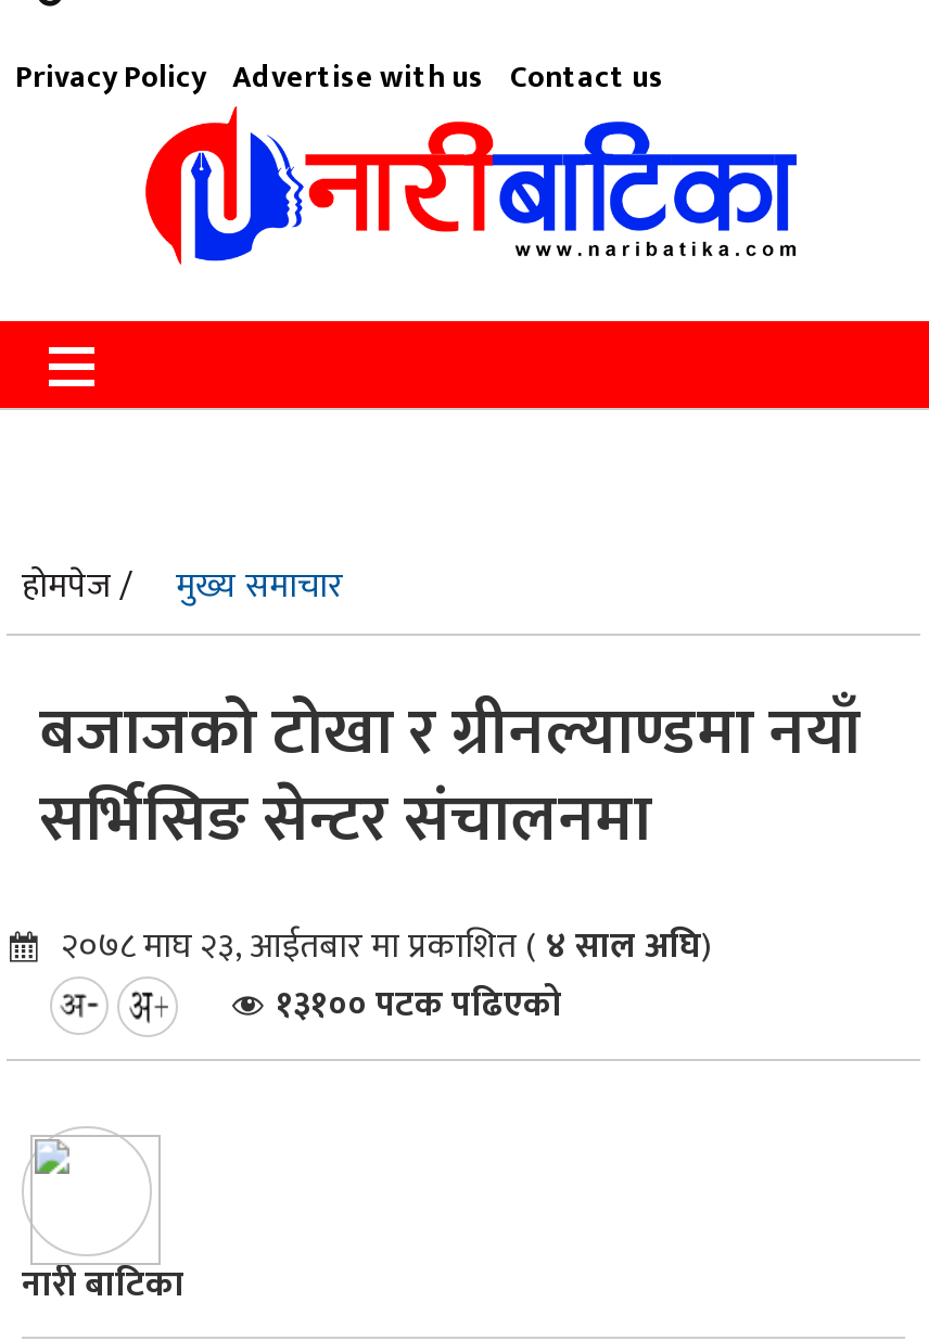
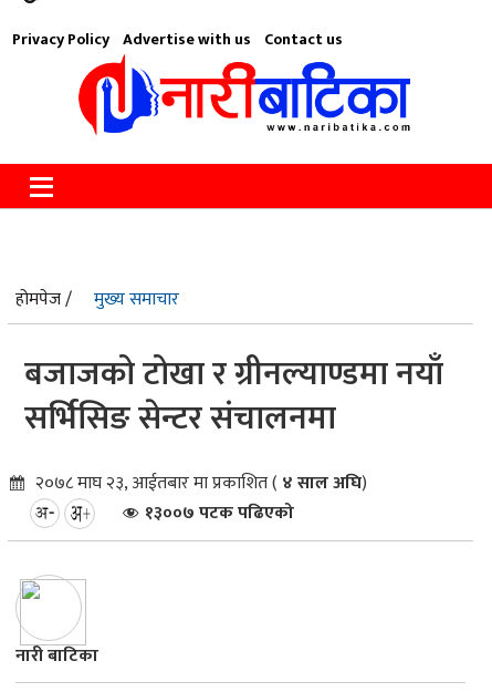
[276,976,562,1034] १३१०० पटक पढिएको -> [145,498,294,528] १३००७ पटक पढिएको

